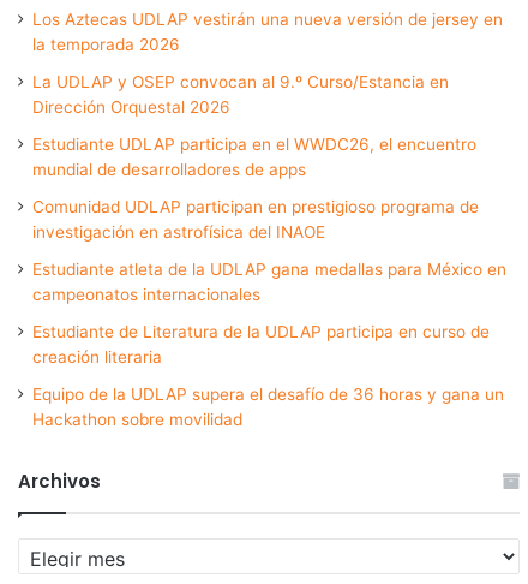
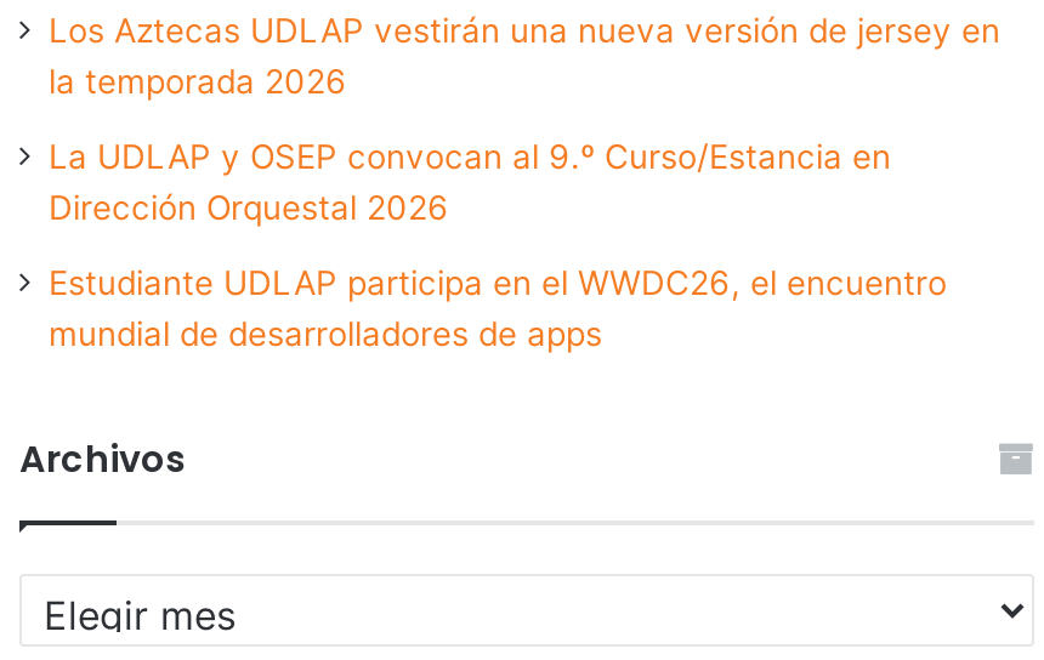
[32,197,506,429] Comunidad UDLAP participan en prestigioso programa de | investigación en astrofísica del INAOE | Estudiante atleta de la UDLAP gana medallas para México en | campeonatos internacionales | Estudiante de Literatura de la UDLAP participa en curso de | creación literaria | Equipo de la UDLAP supera el desafío de 36 horas y gana un | Hackathon sobre movilidad -> none

